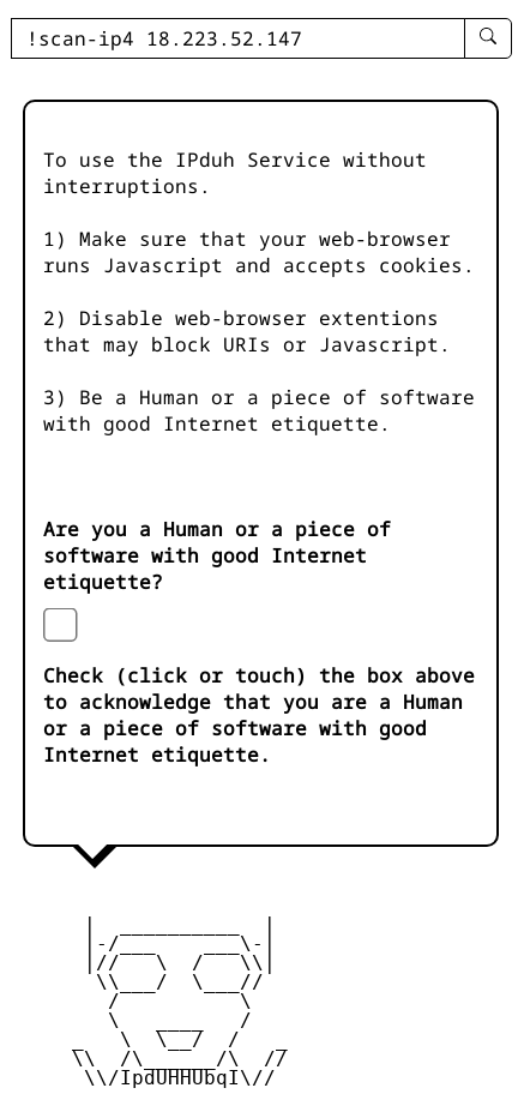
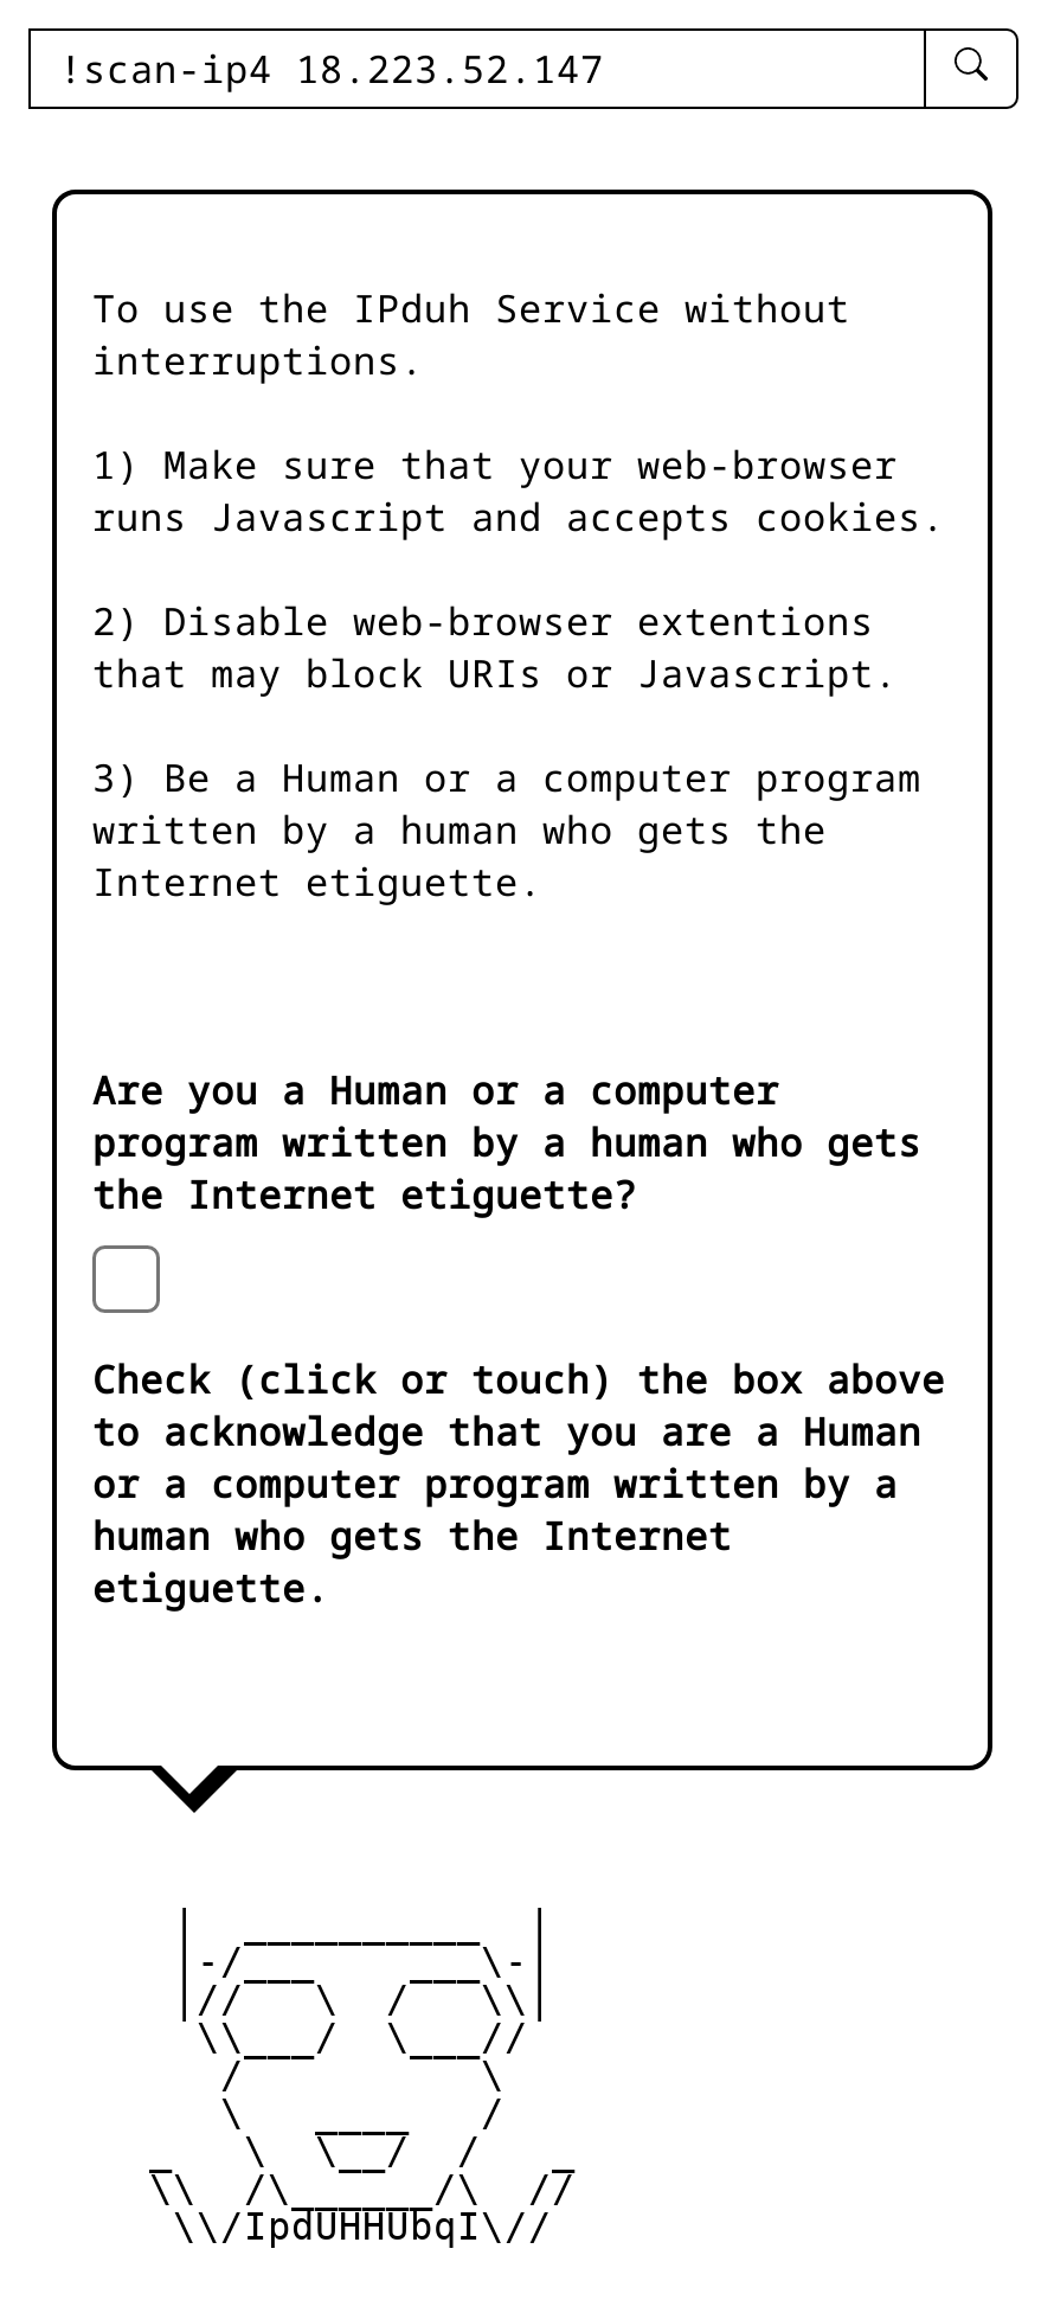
[43,384,475,437] 3) Be a Human or a piece of software | with good Internet etiquette. -> [92,752,921,908] 3) Be a Human or a computer program | written by a human who gets the | Internet etiguette.
[43,516,391,595] Are you a Human or a piece of | software with good Internet | etiquette? -> [92,1065,921,1221] Are you a Human or a computer | program written by a human who gets | the Internet etiguette?
[43,715,427,768] or a piece of software with good | Internet etiquette. -> [92,1458,898,1614] or a computer program written by a | human who gets the Internet | etiguette.

